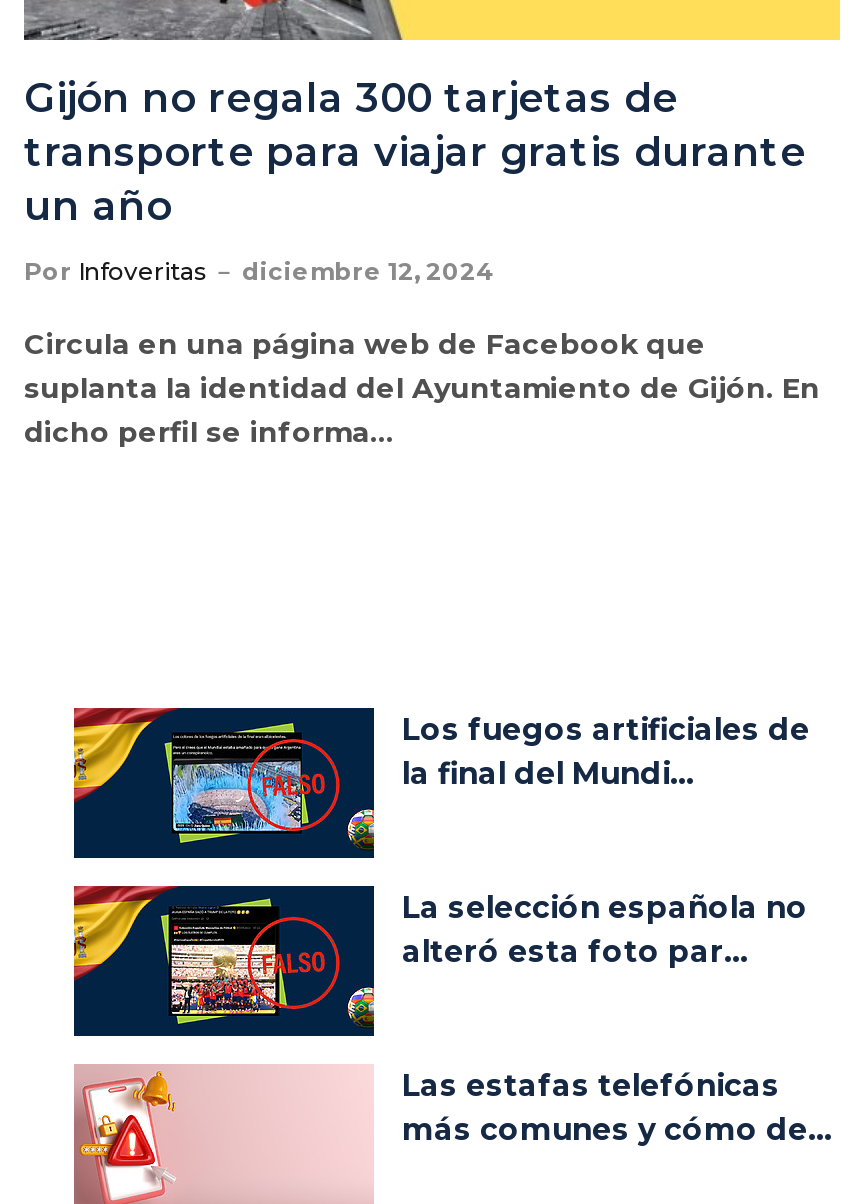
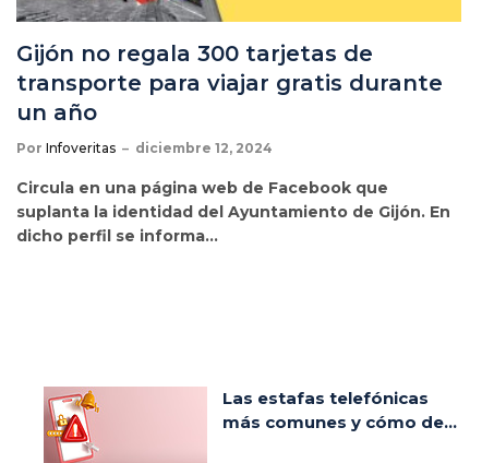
[72,706,810,860] [image] | Los fuegos artificiales de | la final del Mundi... -> none
[72,884,808,1038] [image] | La selección española no | alteró esta foto par... -> none

